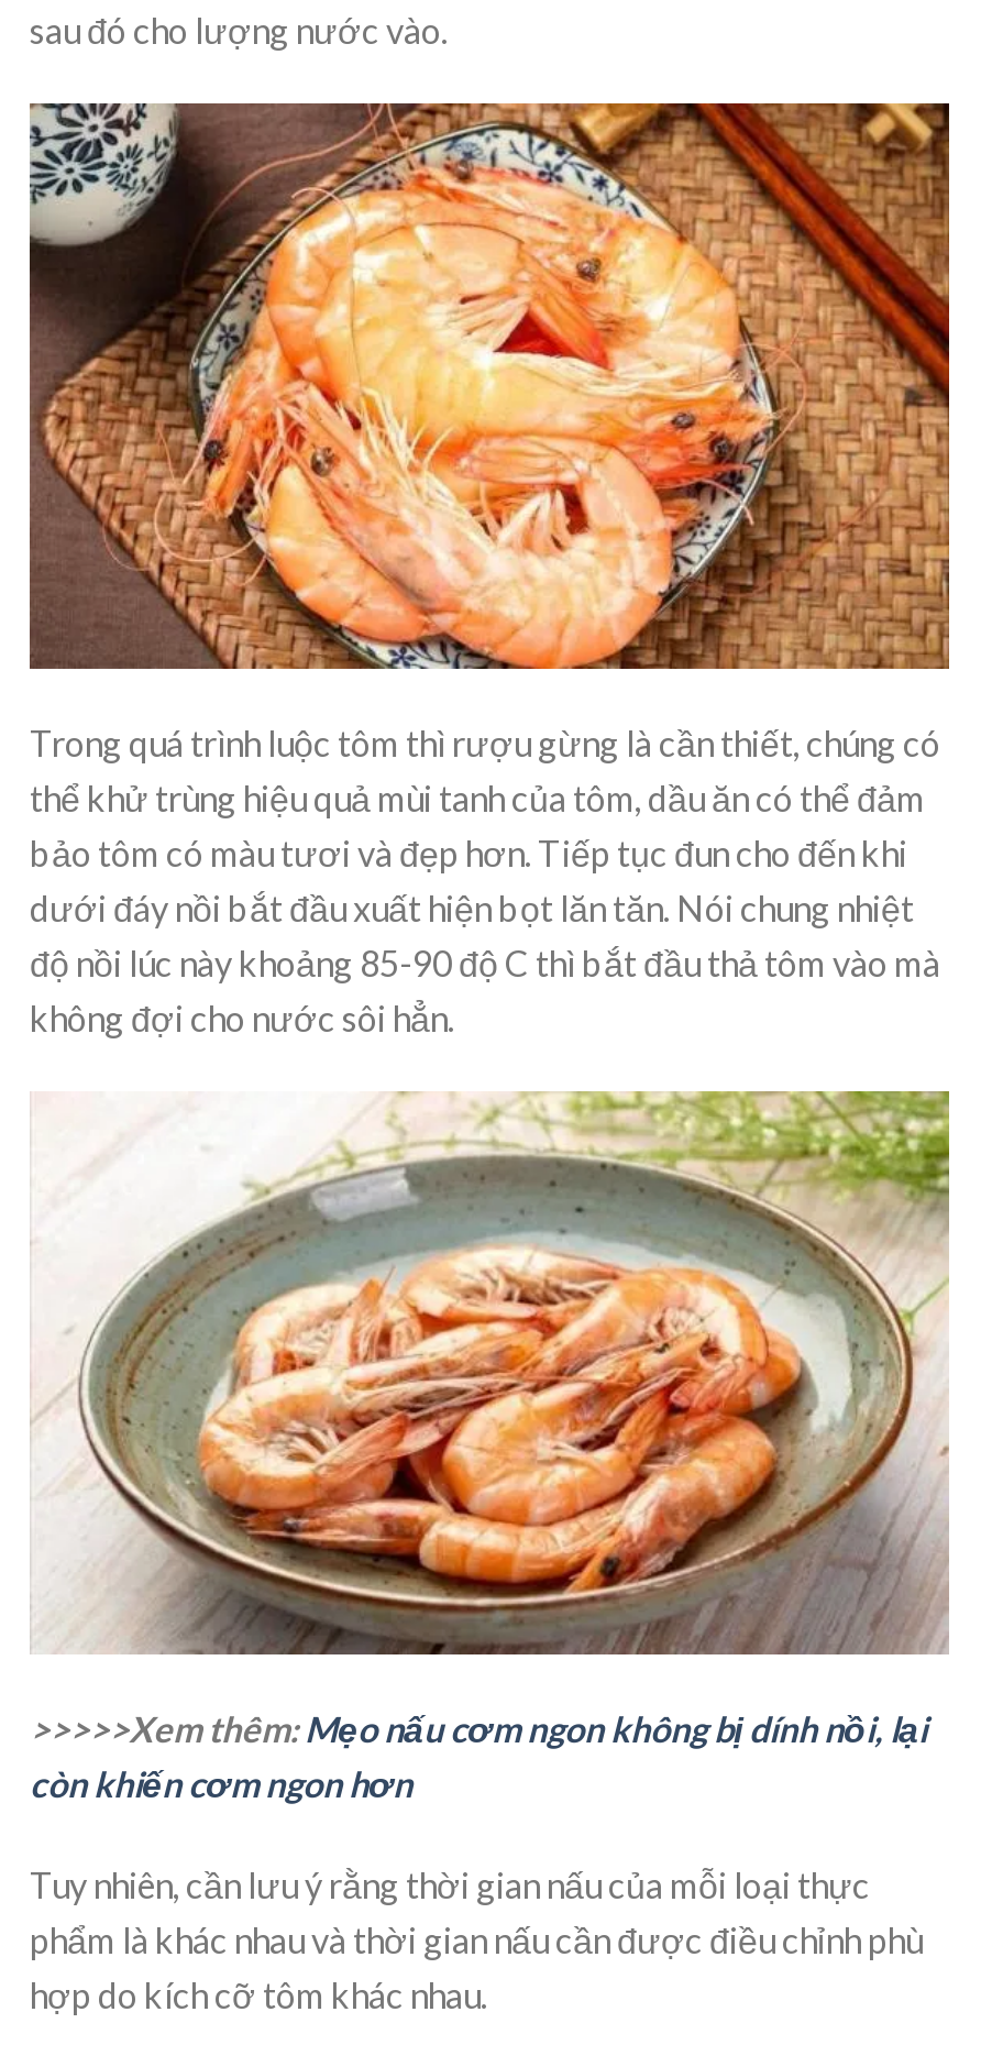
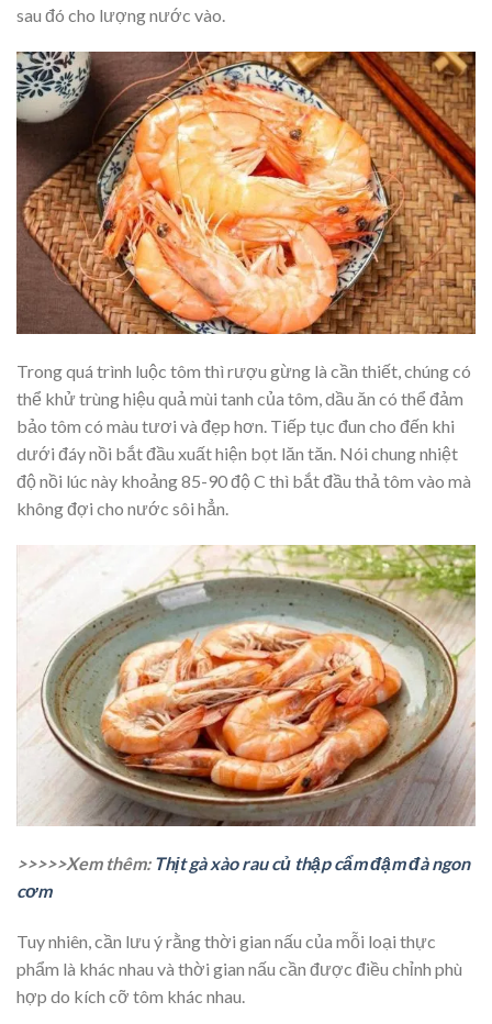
[30,1708,927,1805] >>>>>Xem thêm: Mẹo nấu cơm ngon không bị dính nồi, lại | còn khiến cơm ngon hơn -> [16,853,470,901] >>>>>Xem thêm: Thịt gà xào rau củ thập cẩm đậm đà ngon | cơm

